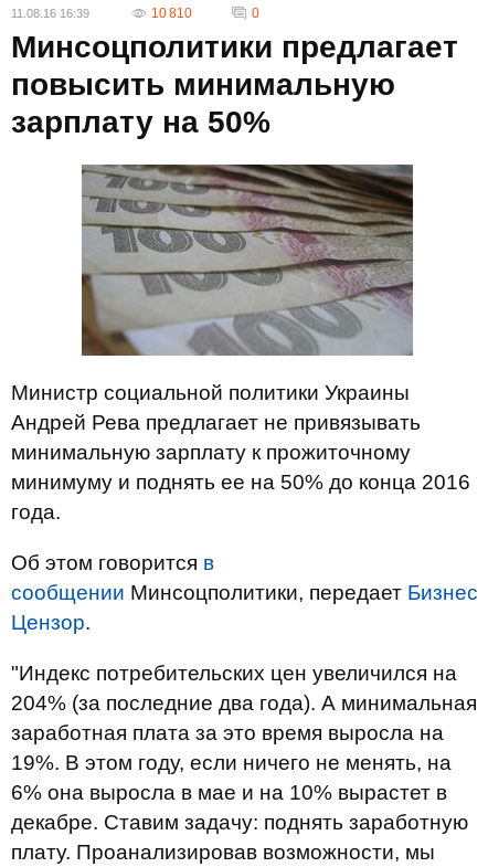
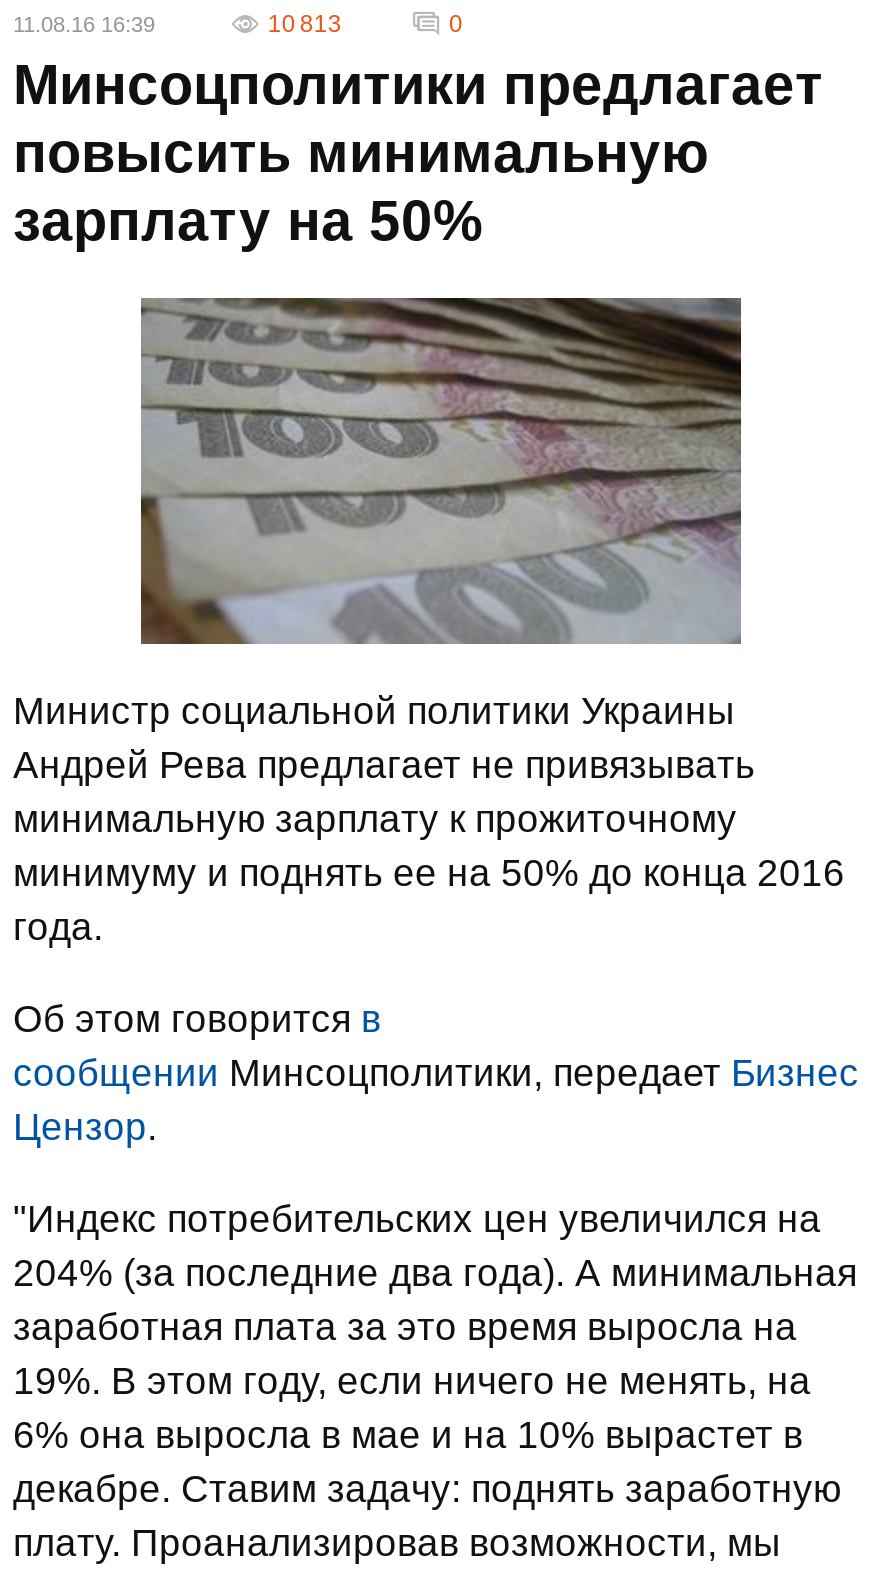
[152,5,193,21] 10 810 -> [268,10,342,38] 10 813

